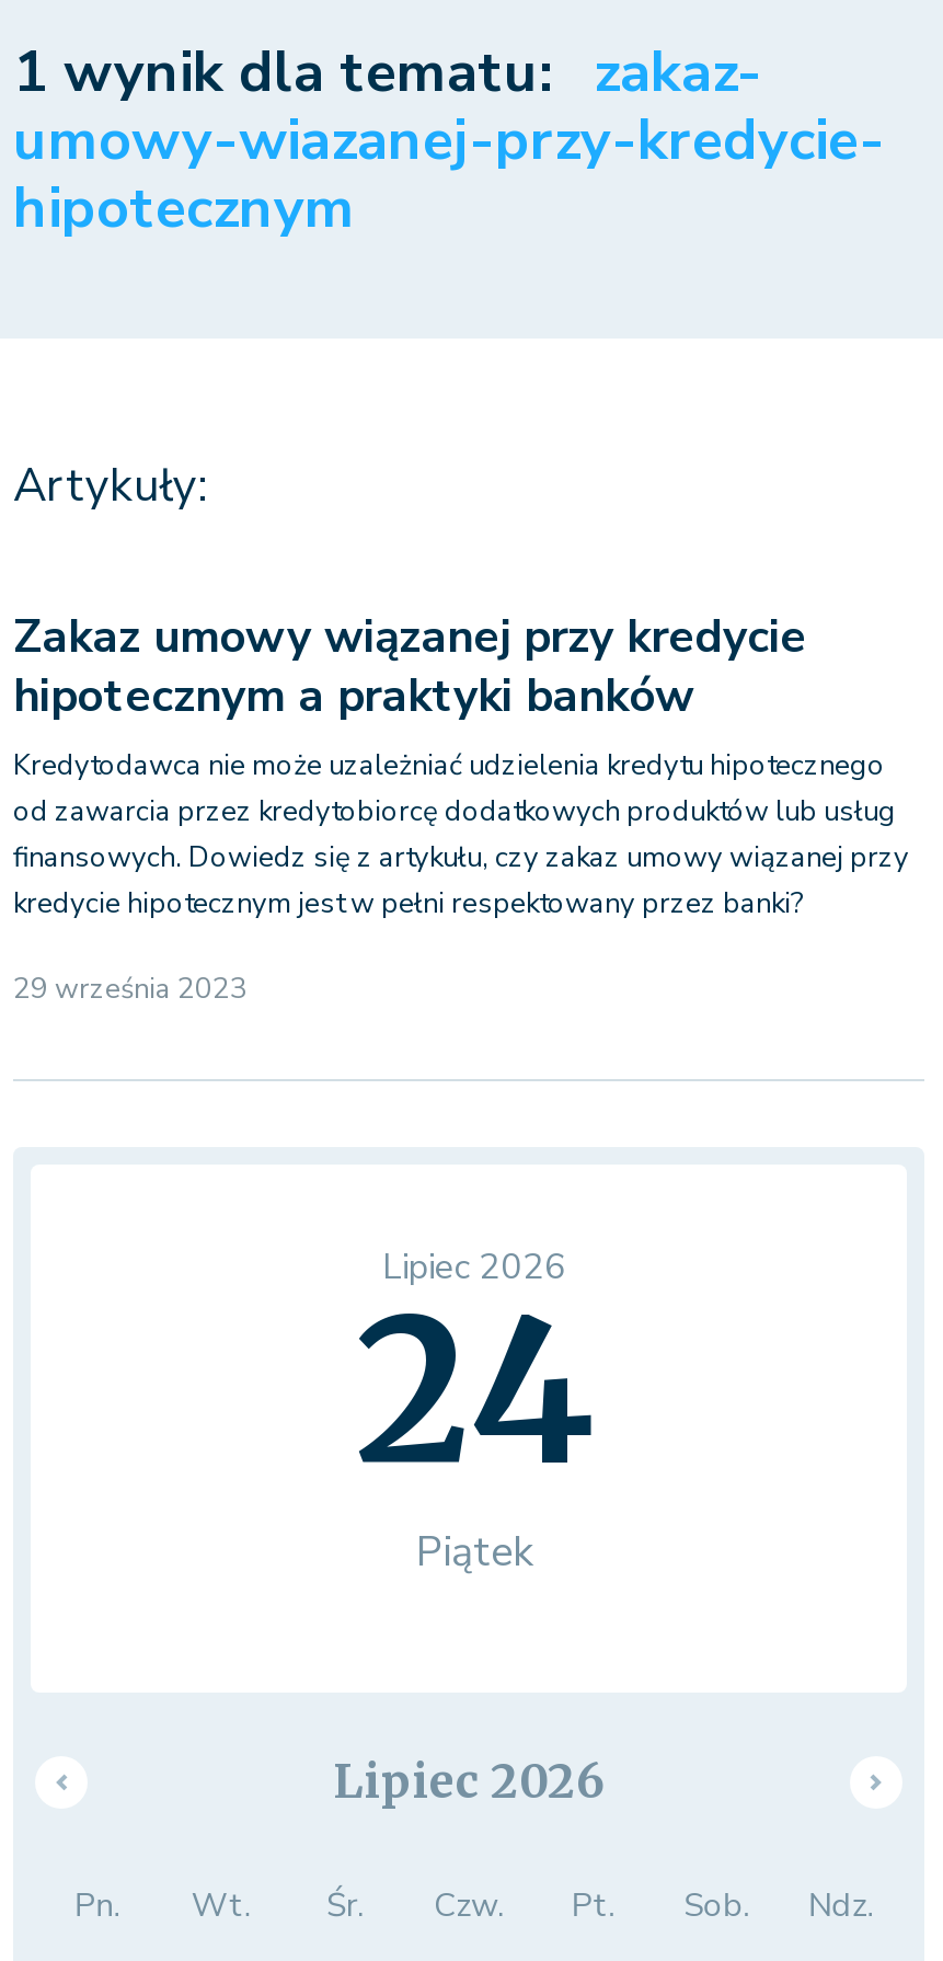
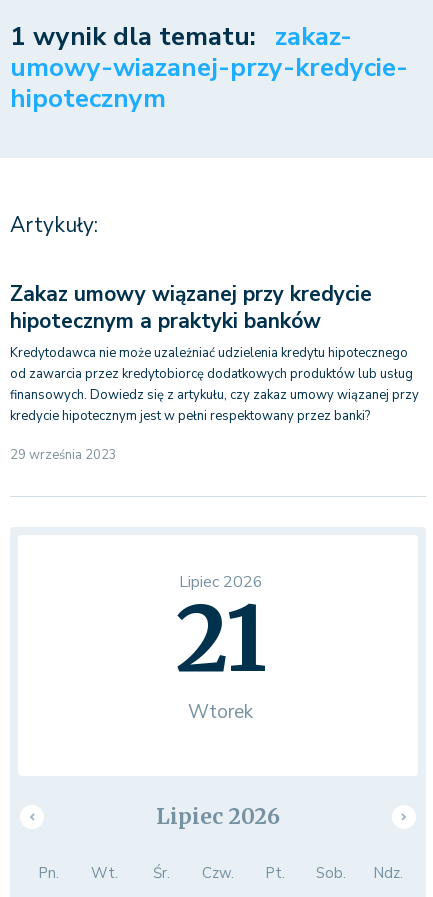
[355,1268,594,1581] 24 | Piątek -> [174,582,266,725] 21 | Wtorek

